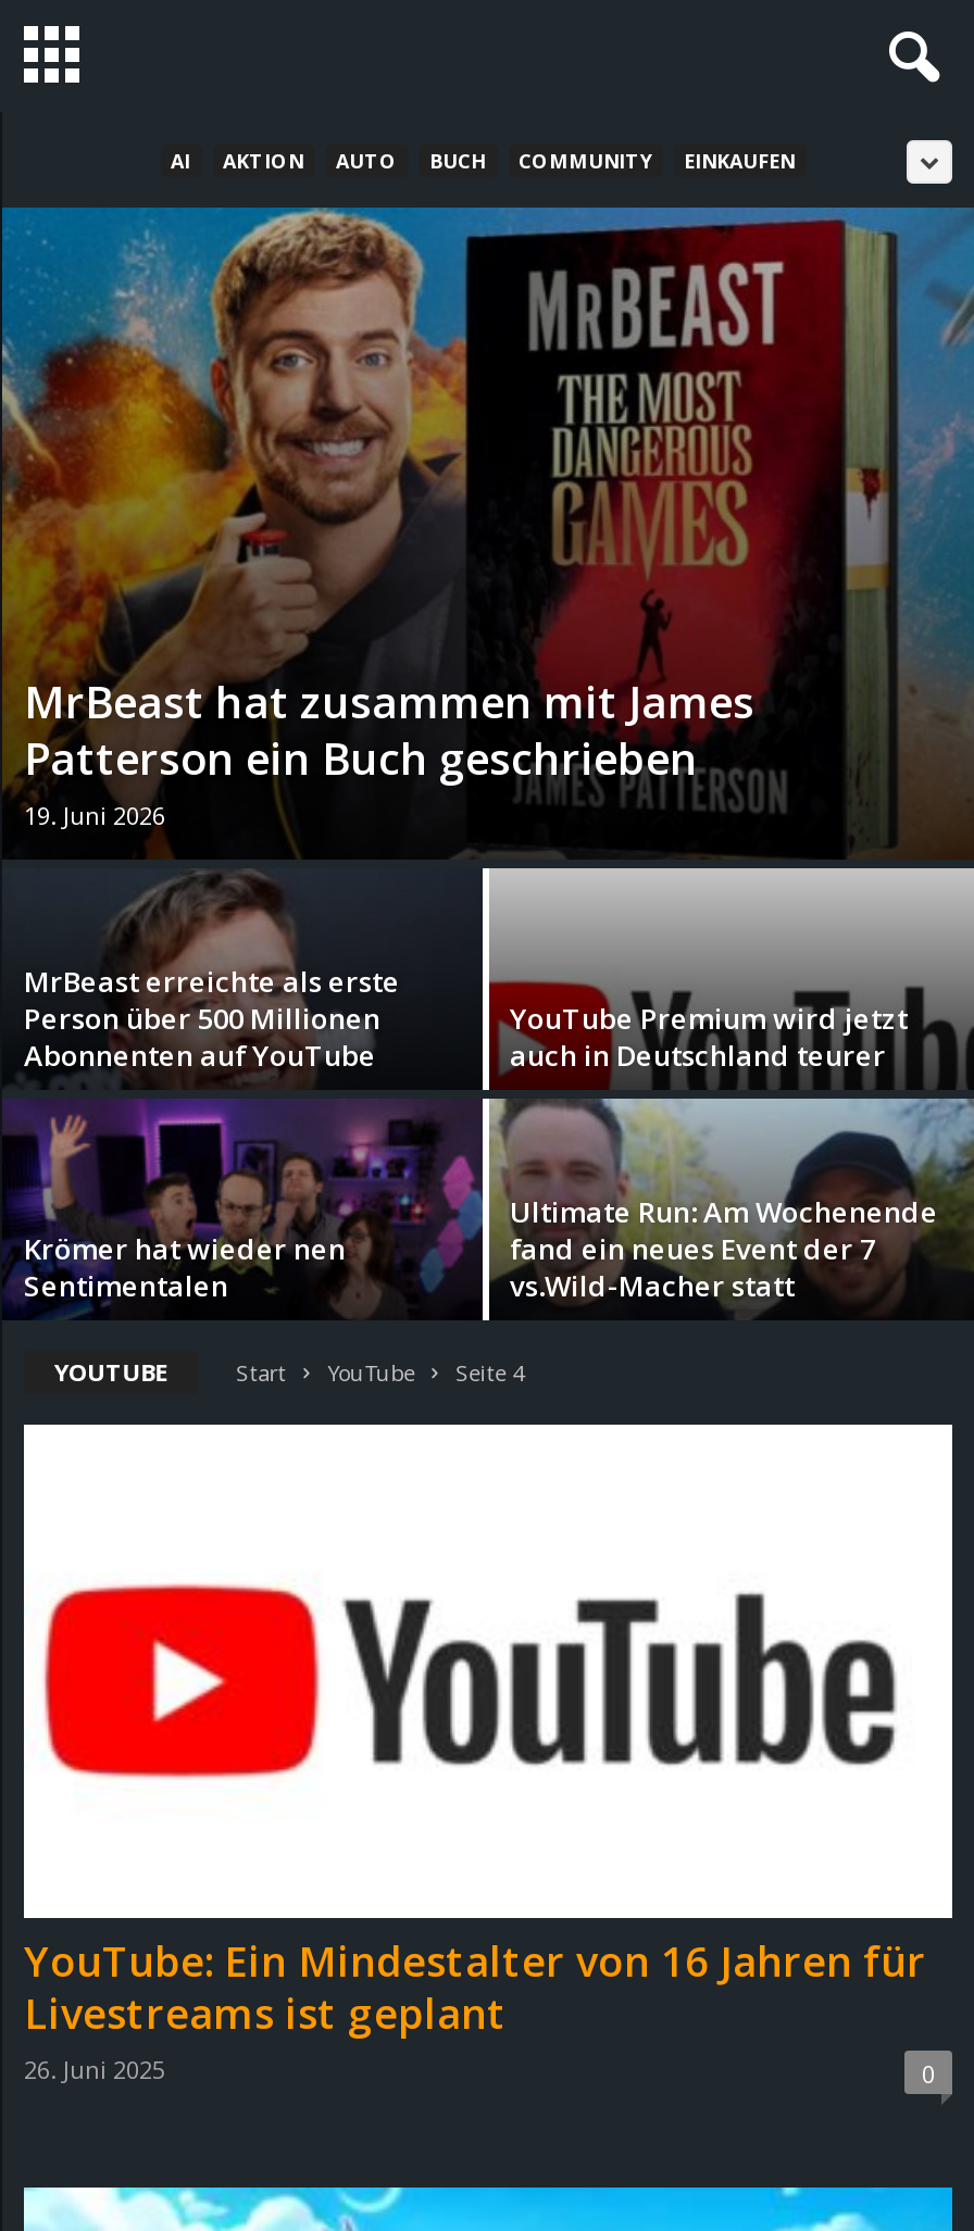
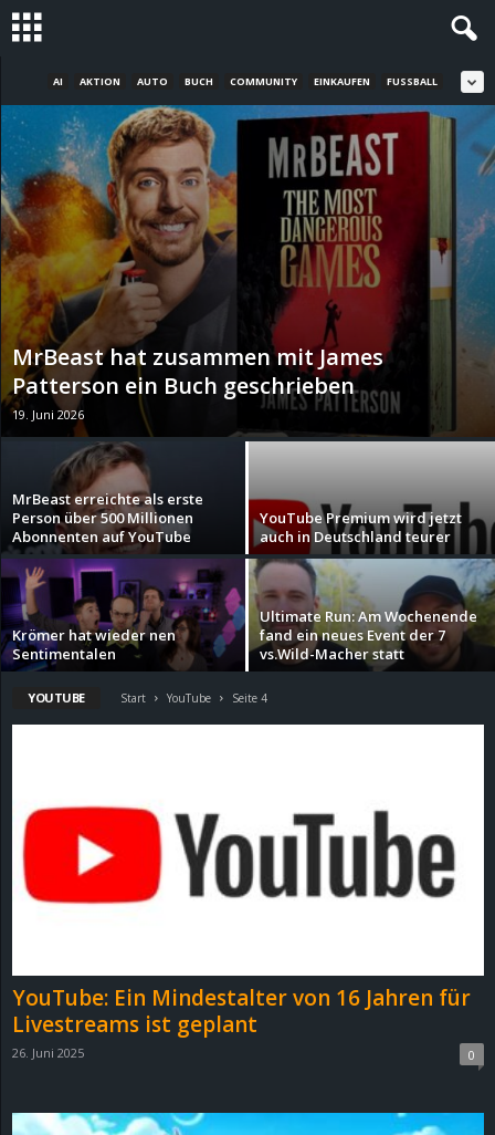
none -> [387,74,432,88] FUSSBALL

